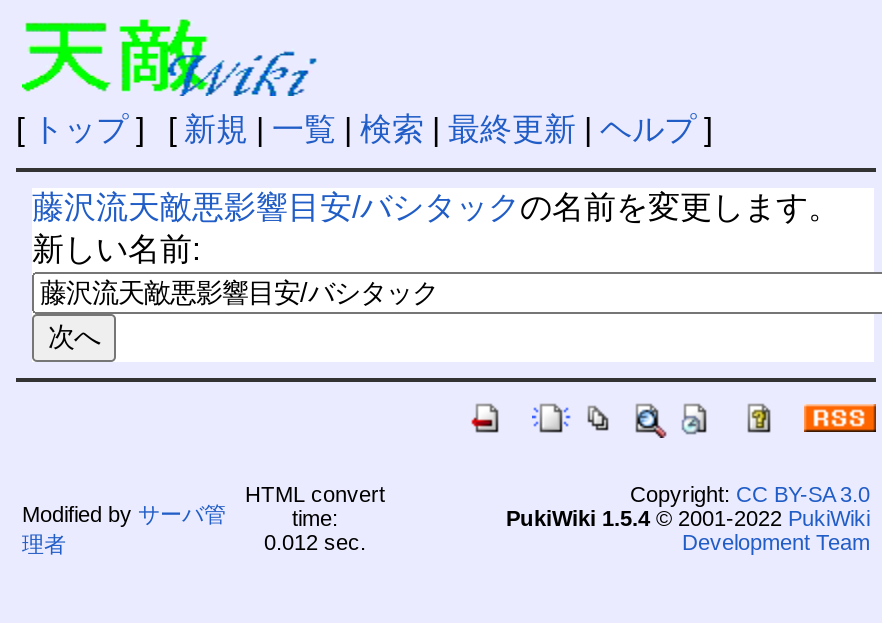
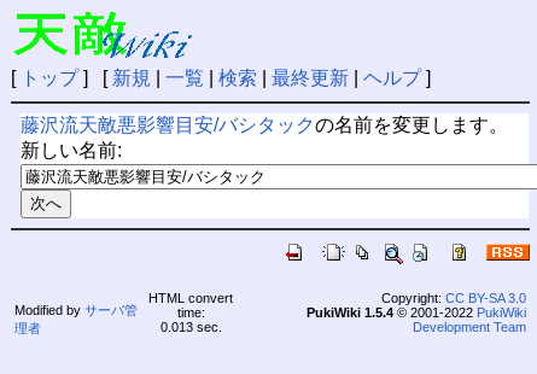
[264,530,366,554] 0.012 sec. -> [160,320,222,334] 0.013 sec.

